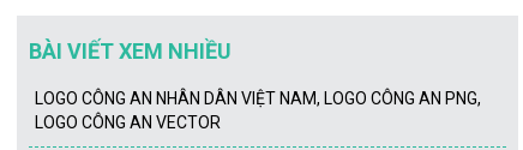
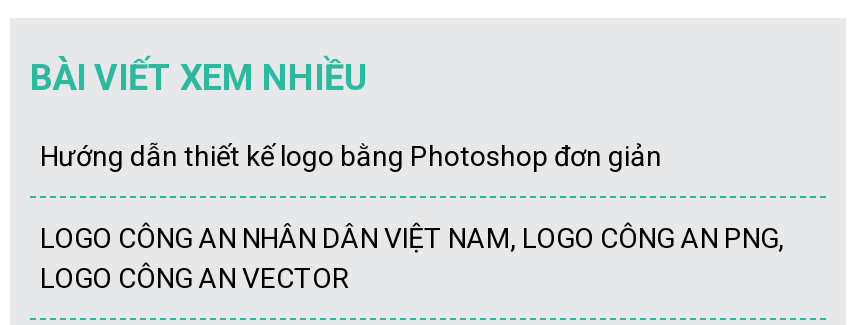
none -> [40,139,662,171] Hướng dẫn thiết kế logo bằng Photoshop đơn giản

